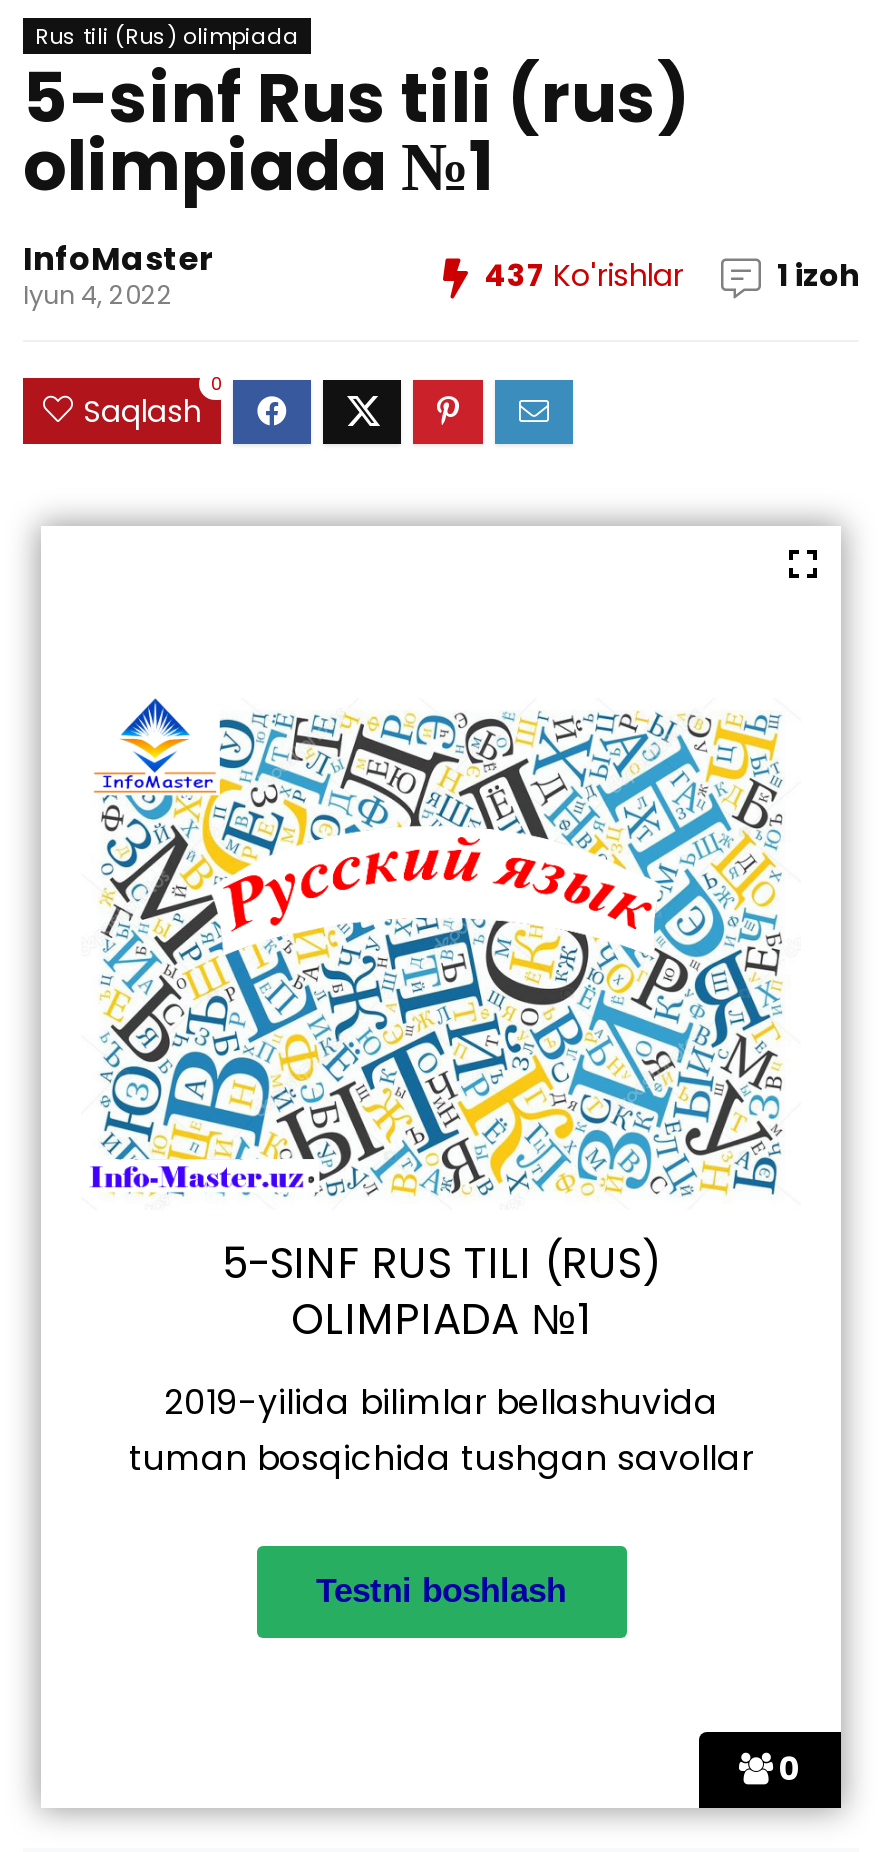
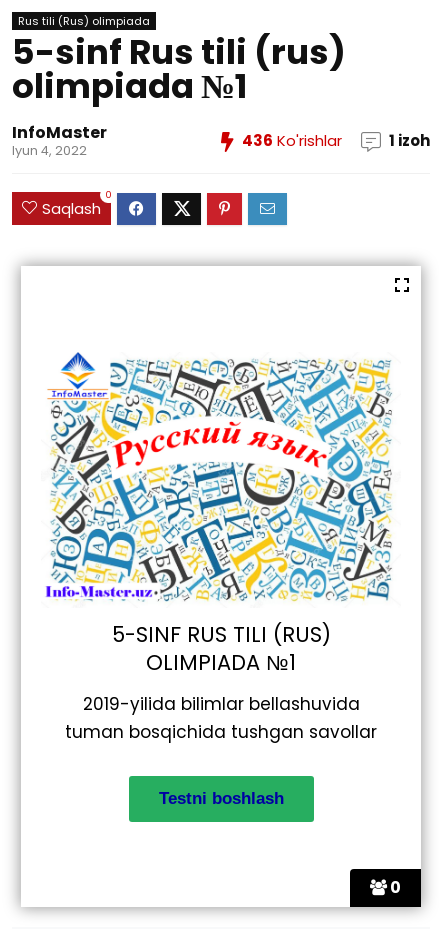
[485,254,683,296] 437 Ko'rishlar -> [242,130,342,151] 436 Ko'rishlar

